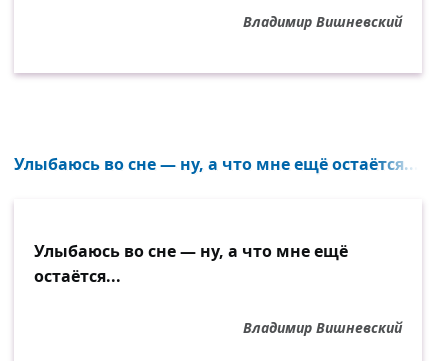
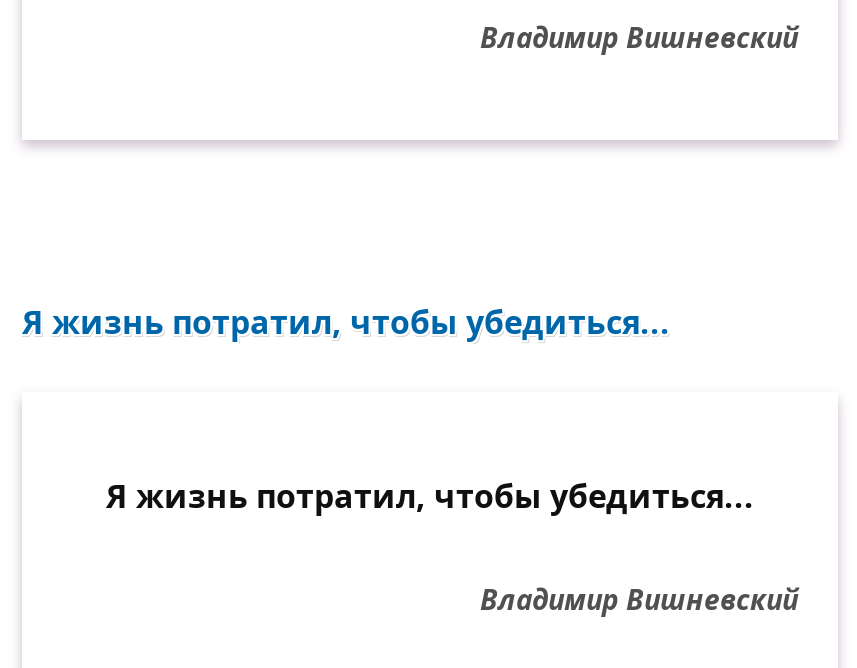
[14,153,419,175] Улыбаюсь во сне — ну, а что мне ещё остаётся... -> [22,300,670,344] Я жизнь потратил, чтобы убедиться...
[34,240,348,287] Улыбаюсь во сне — ну, а что мне ещё | остаётся... -> [106,474,754,518] Я жизнь потратил, чтобы убедиться...

